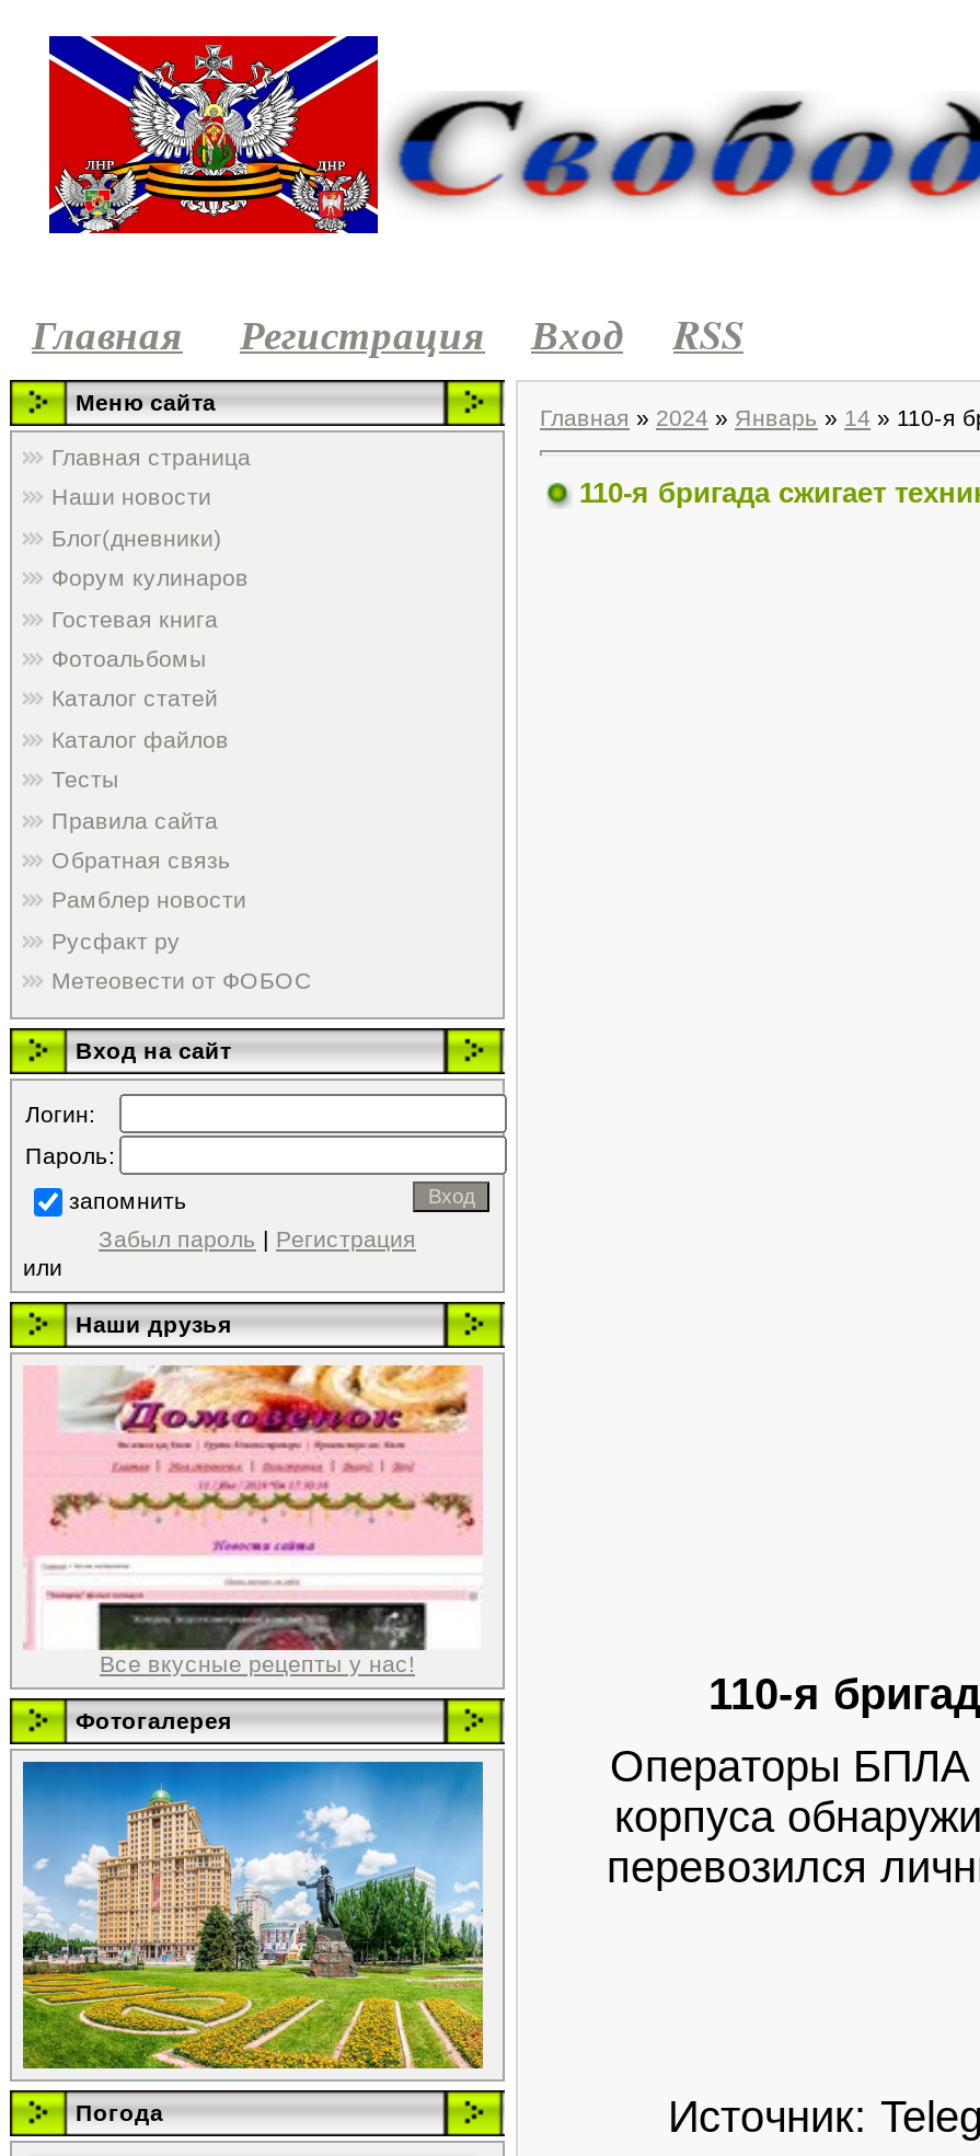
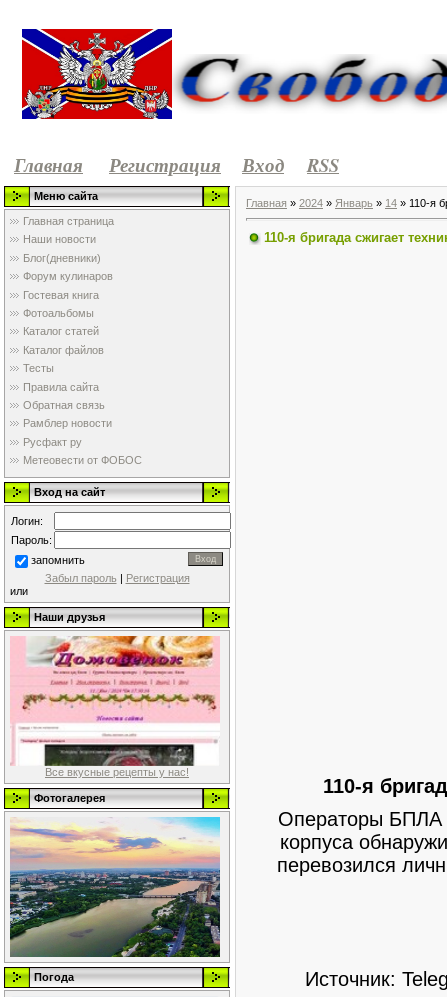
[21,1760,485,2071] [image] -> [9,817,221,958] [image]

